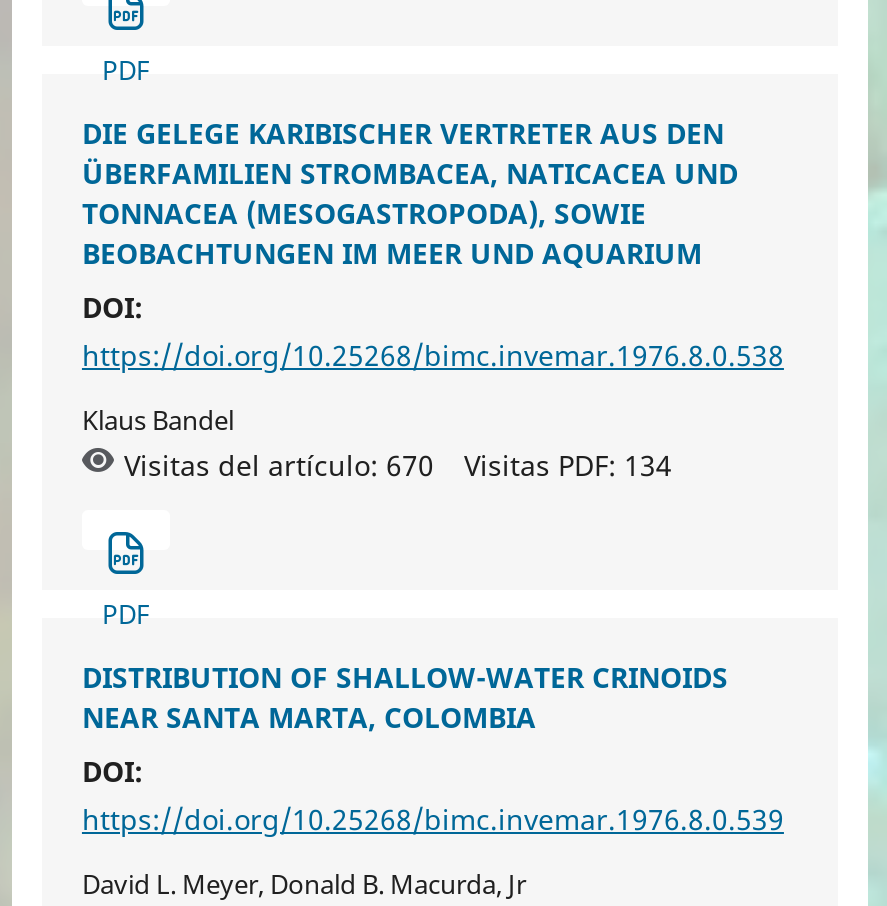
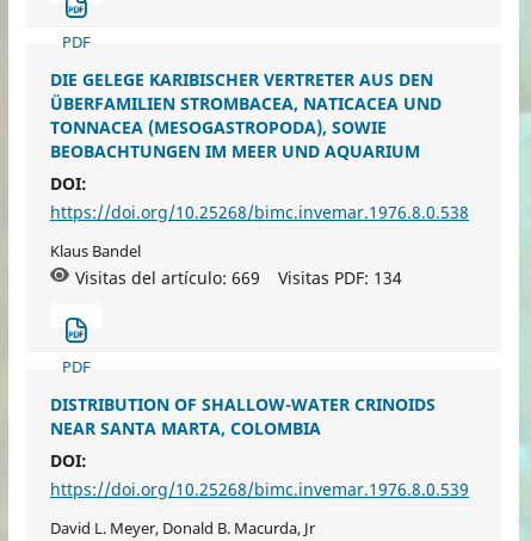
[124,445,434,483] Visitas del artículo: 670 -> [75,266,260,289] Visitas del artículo: 669

